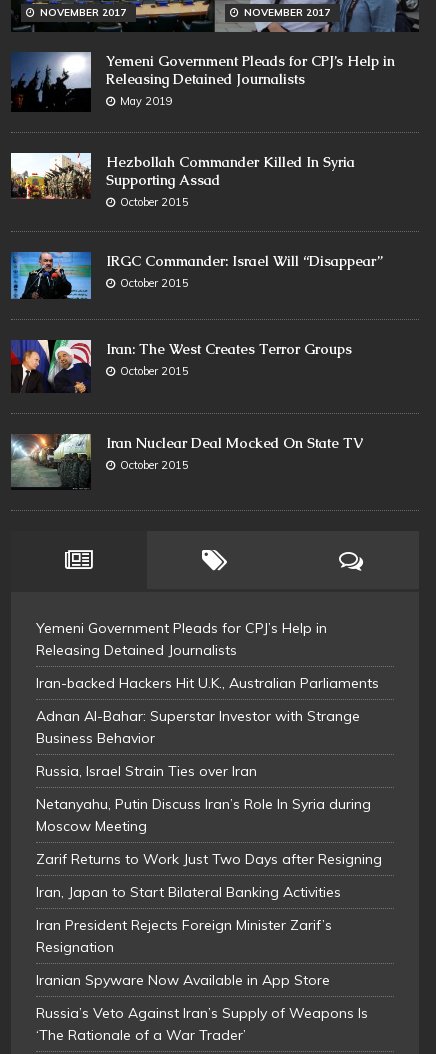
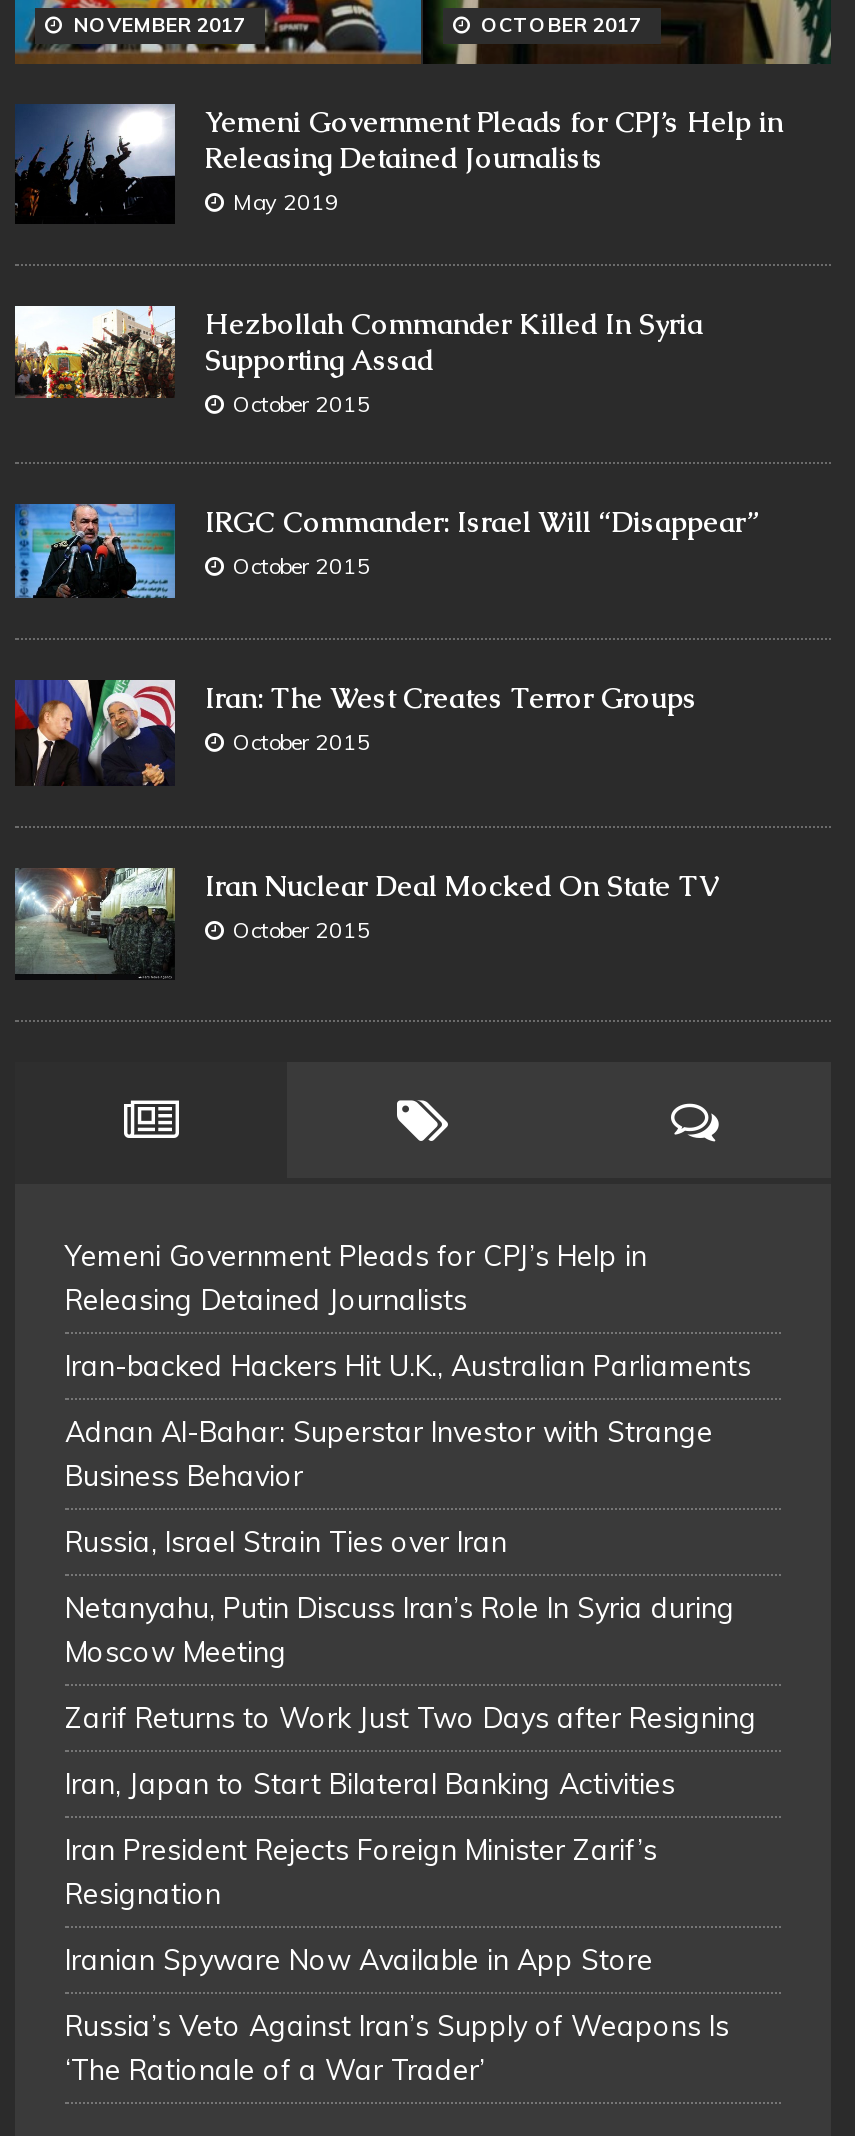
[244,6,330,19] NOVEMBER 2017 -> [481,12,641,38] OCTOBER 2017

